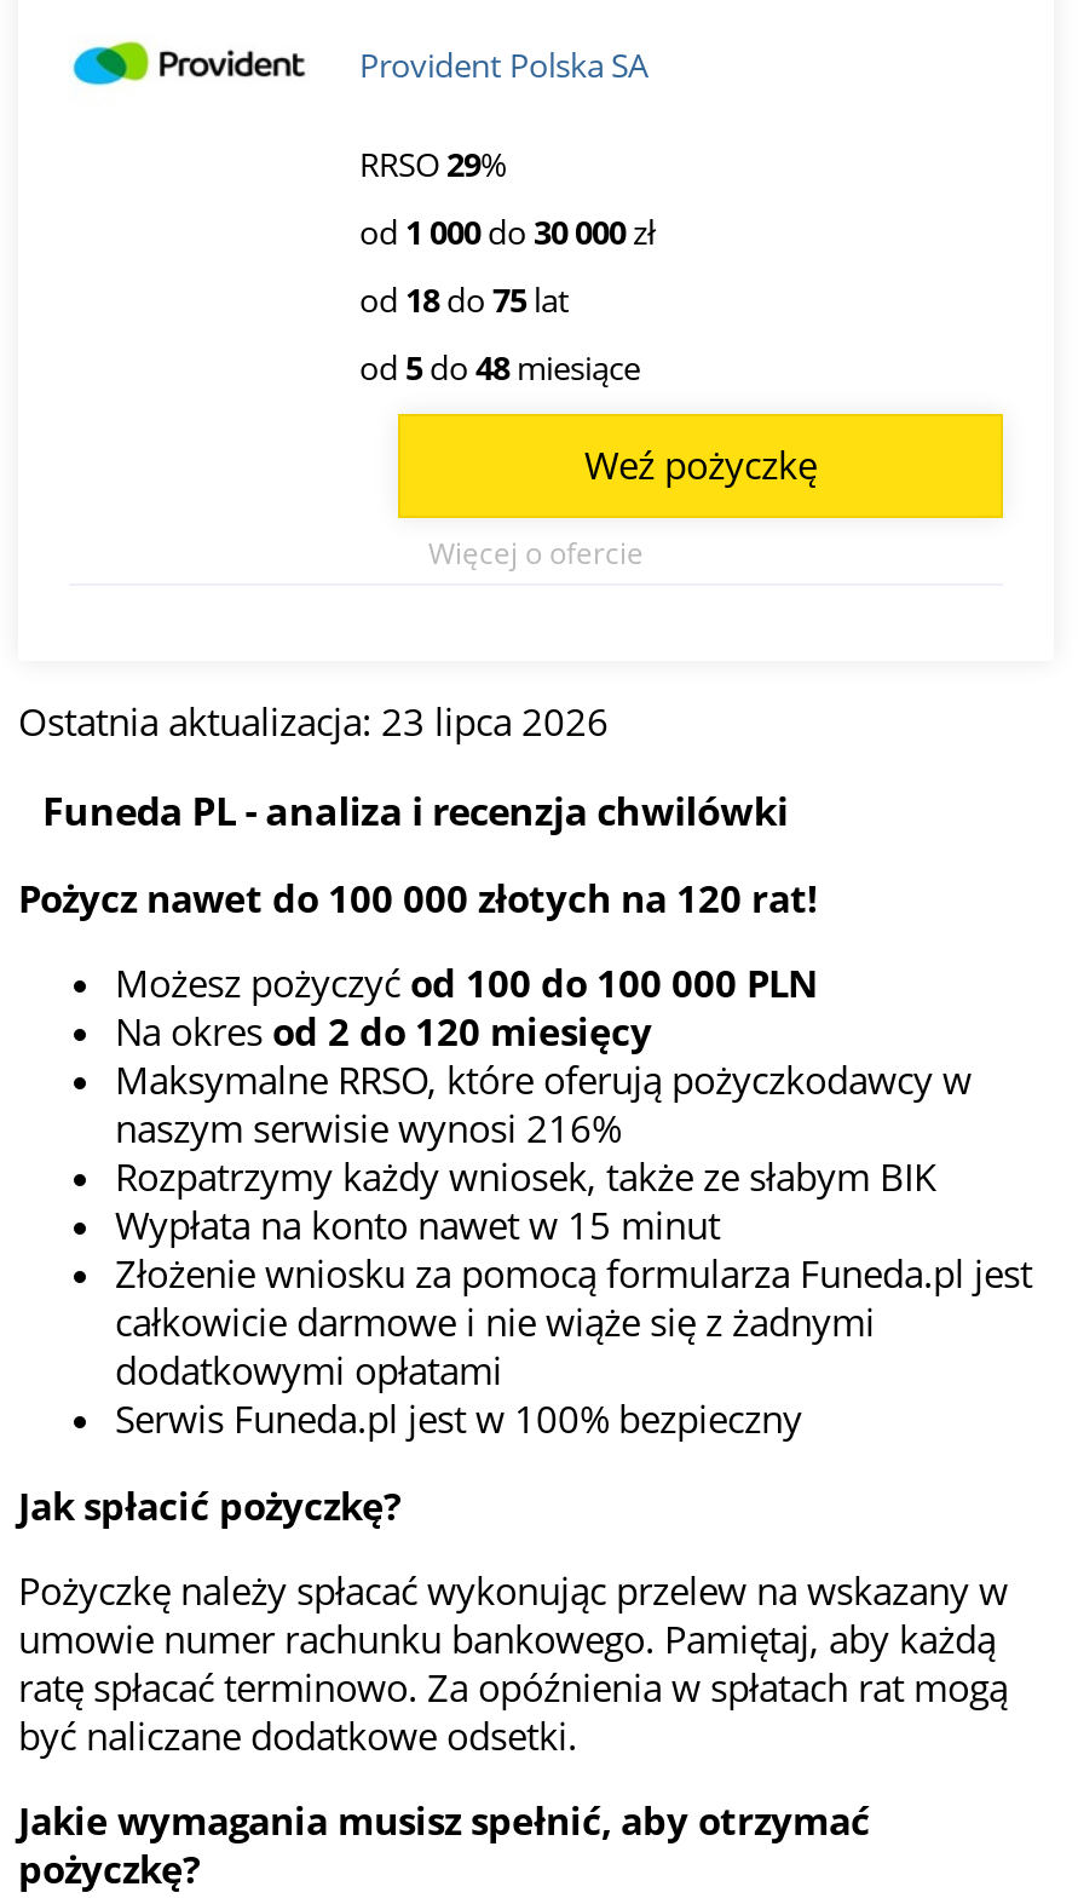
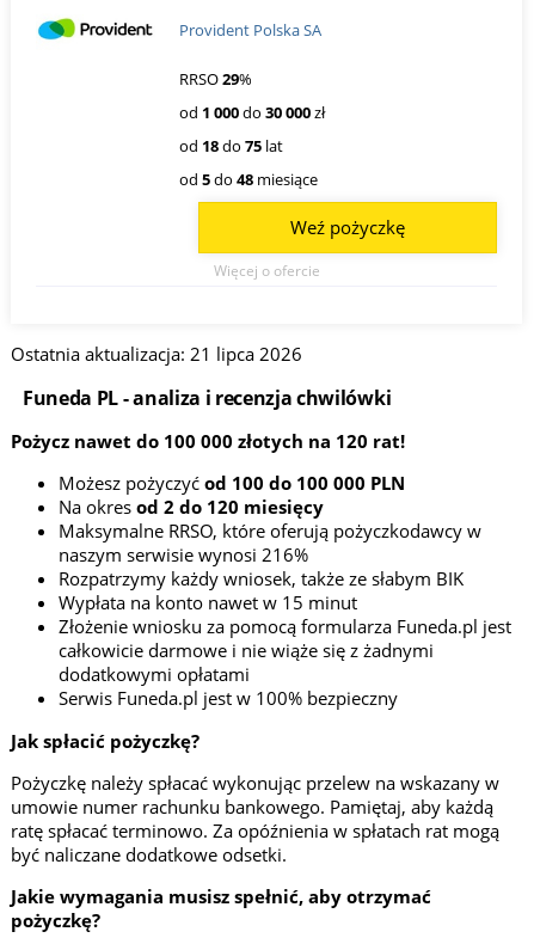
[18,698,609,746] Ostatnia aktualizacja: 23 lipca 2026 -> [11,342,302,366] Ostatnia aktualizacja: 21 lipca 2026

